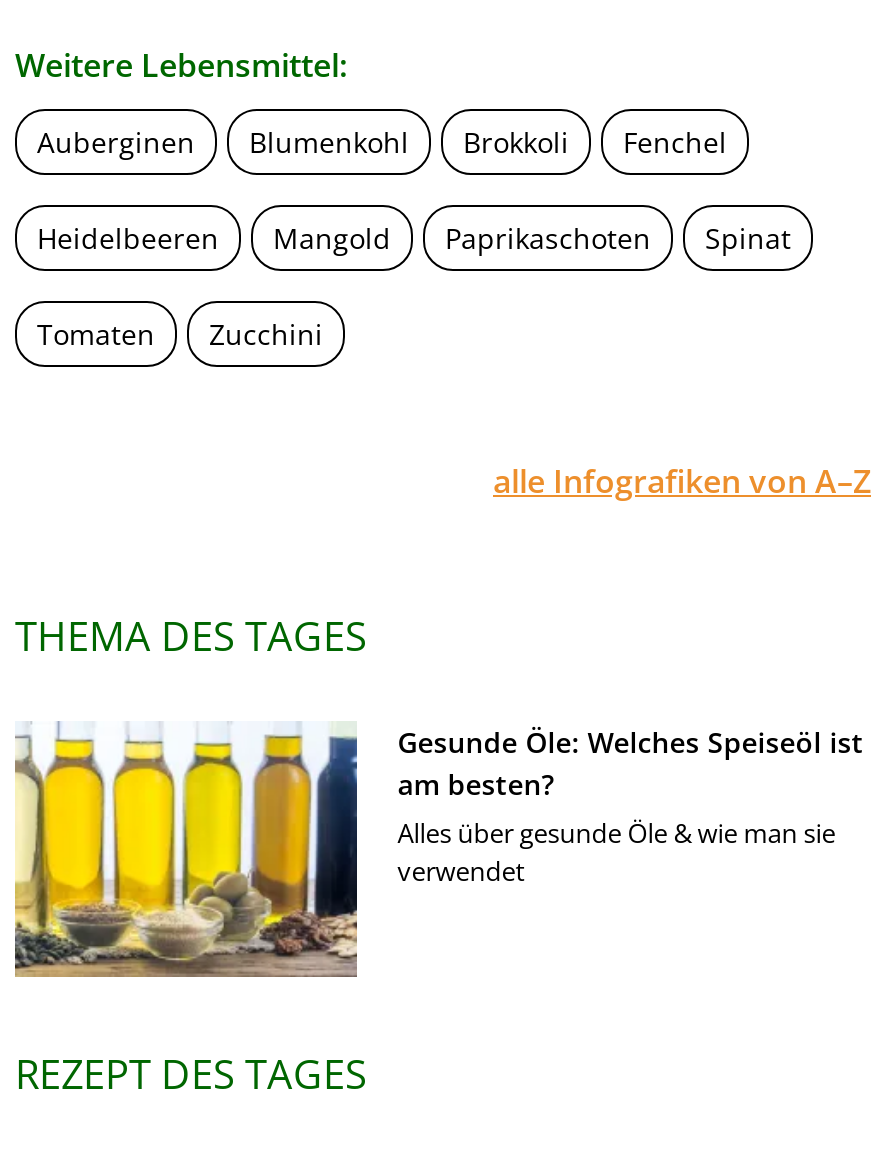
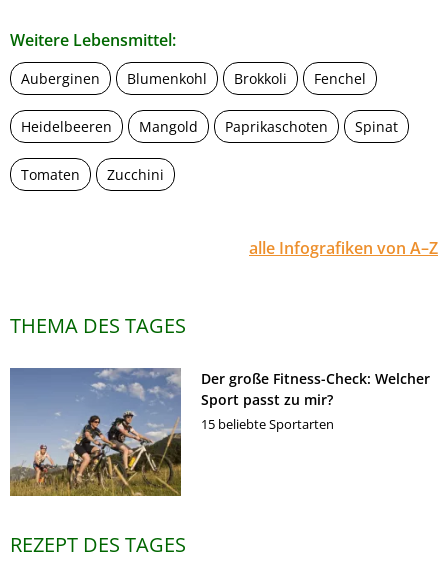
[13,721,863,977] [image] | Gesunde Öle: Welches Speiseöl ist | am besten? | Alles über gesunde Öle & wie man sie | verwendet -> [9,367,430,497] [image] | Der große Fitness-Check: Welcher | Sport passt zu mir? | 15 beliebte Sportarten

